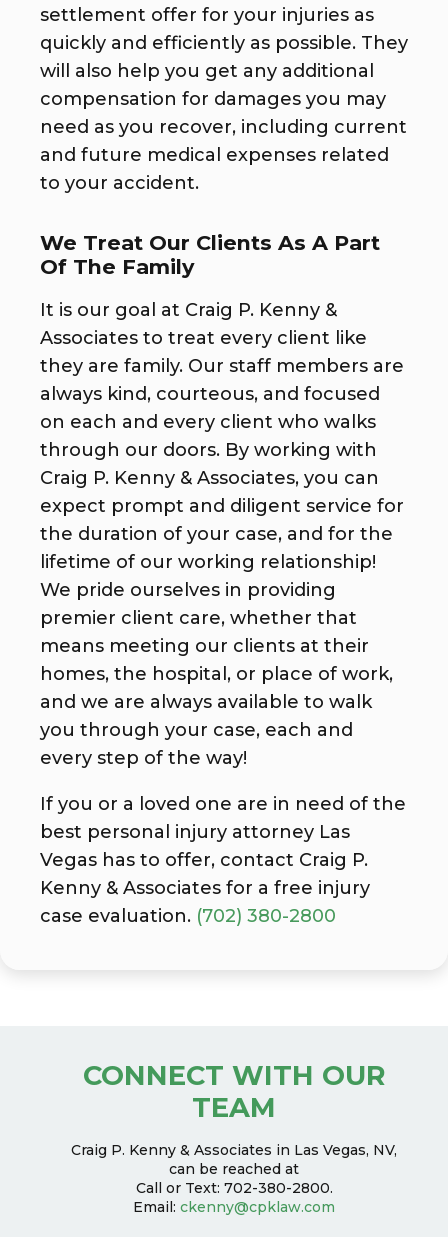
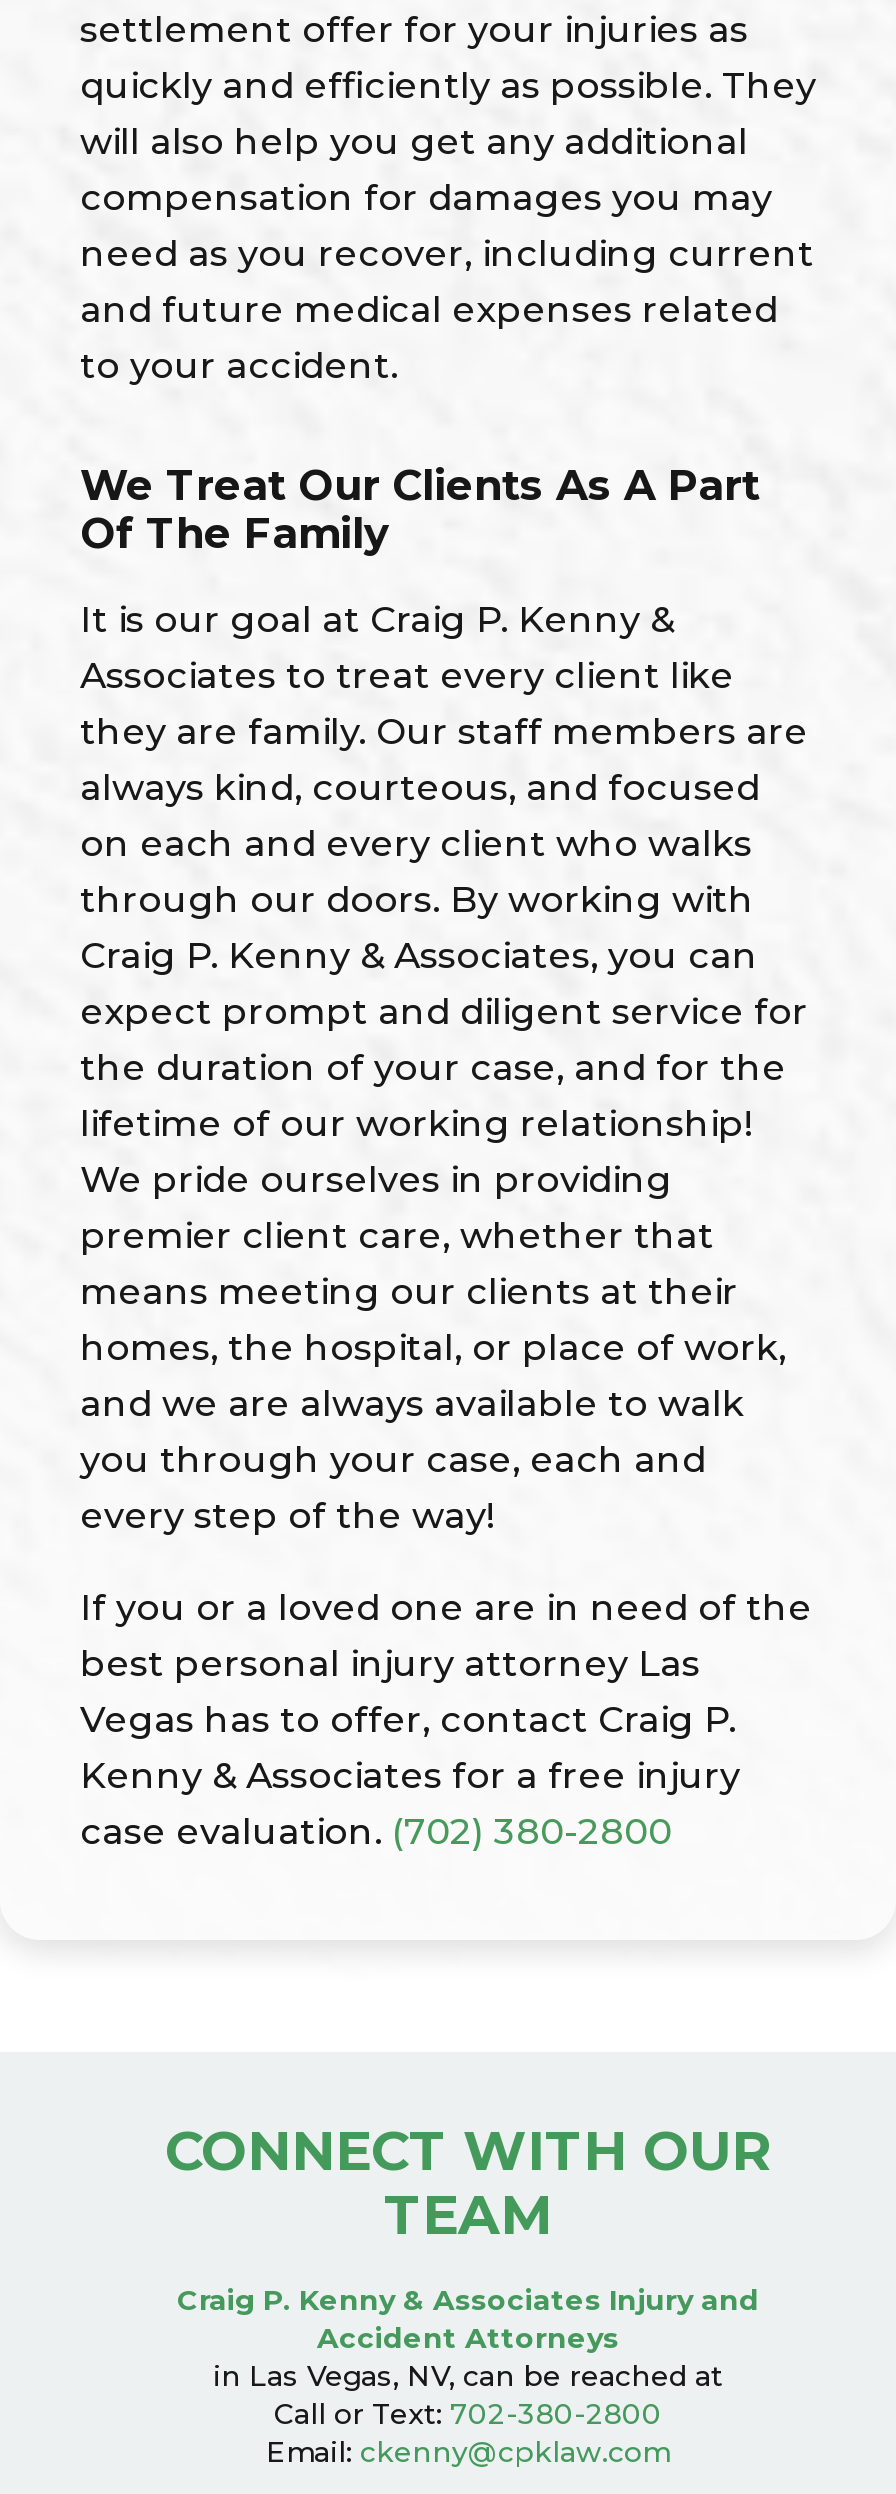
[71,1141,397,1197] Craig P. Kenny & Associates in Las Vegas, NV, | can be reached at | Call or Text: 702-380-2800. -> [177,2281,759,2431] Craig P. Kenny & Associates Injury and | Accident Attorneys | in Las Vegas, NV, can be reached at | Call or Text: 702-380-2800

